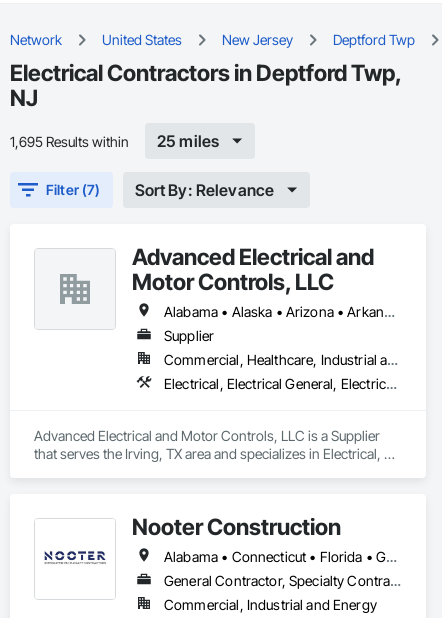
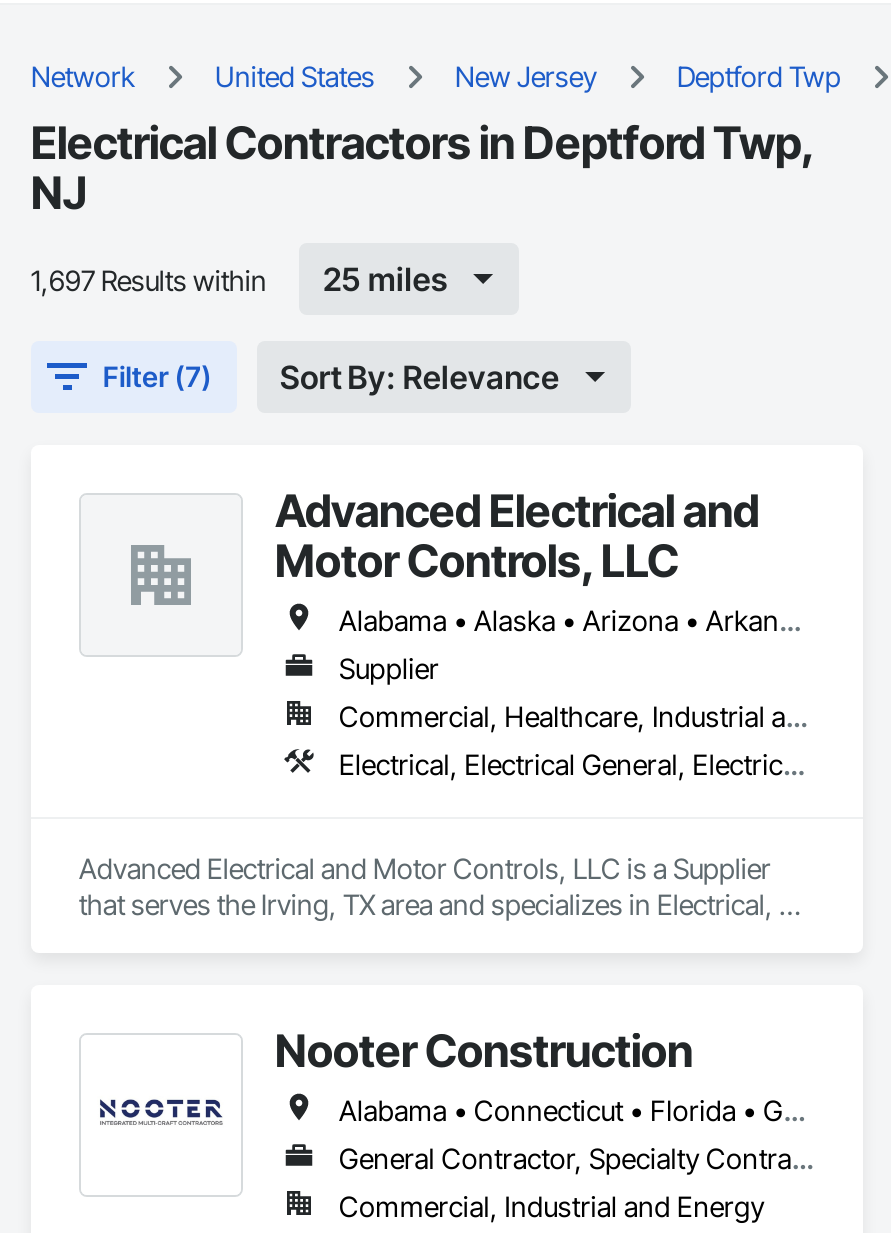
[10,132,129,149] 1,695 Results within -> [31,262,267,296] 1,697 Results within

